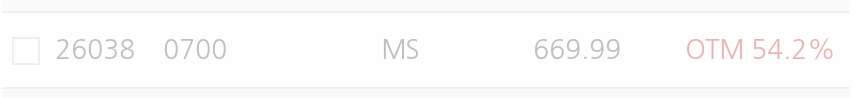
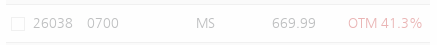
[534,33,836,67] 669.99 OTM 54.2% -> [272,15,423,32] 669.99 OTM 41.3%

